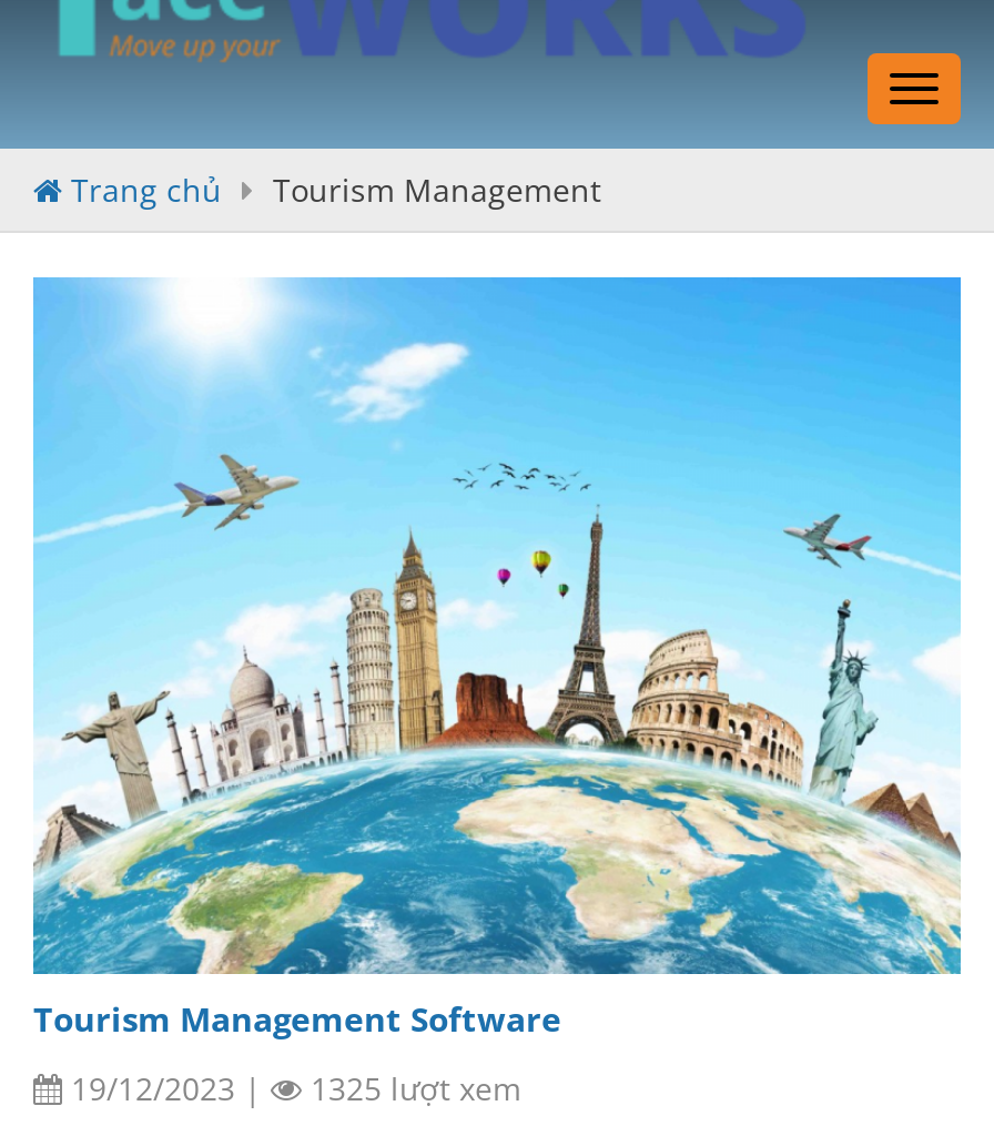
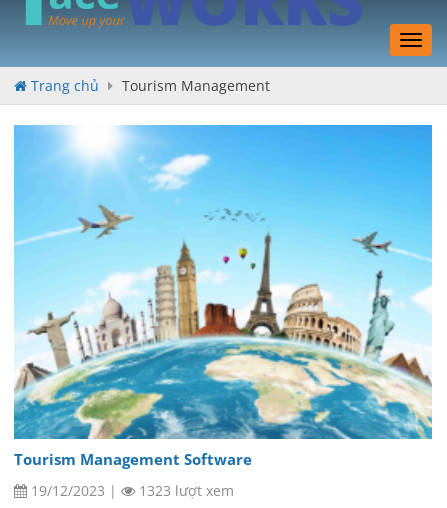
[302,1066,521,1108] 1325 lượt xem -> [135,480,234,499] 1323 lượt xem

